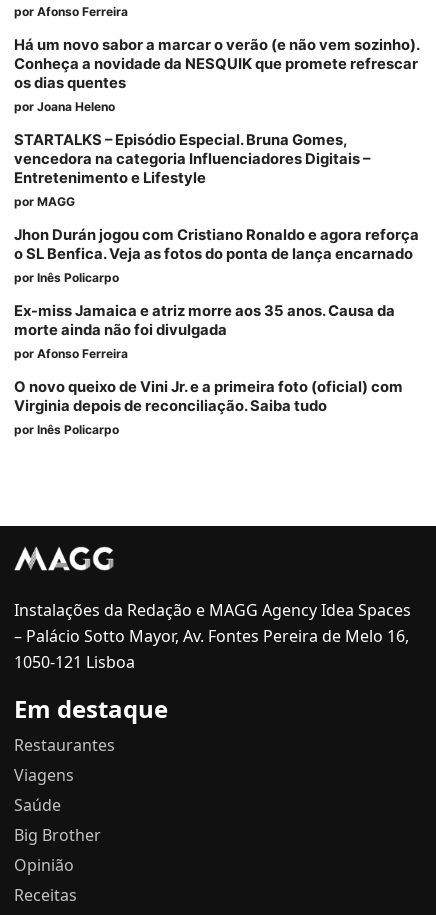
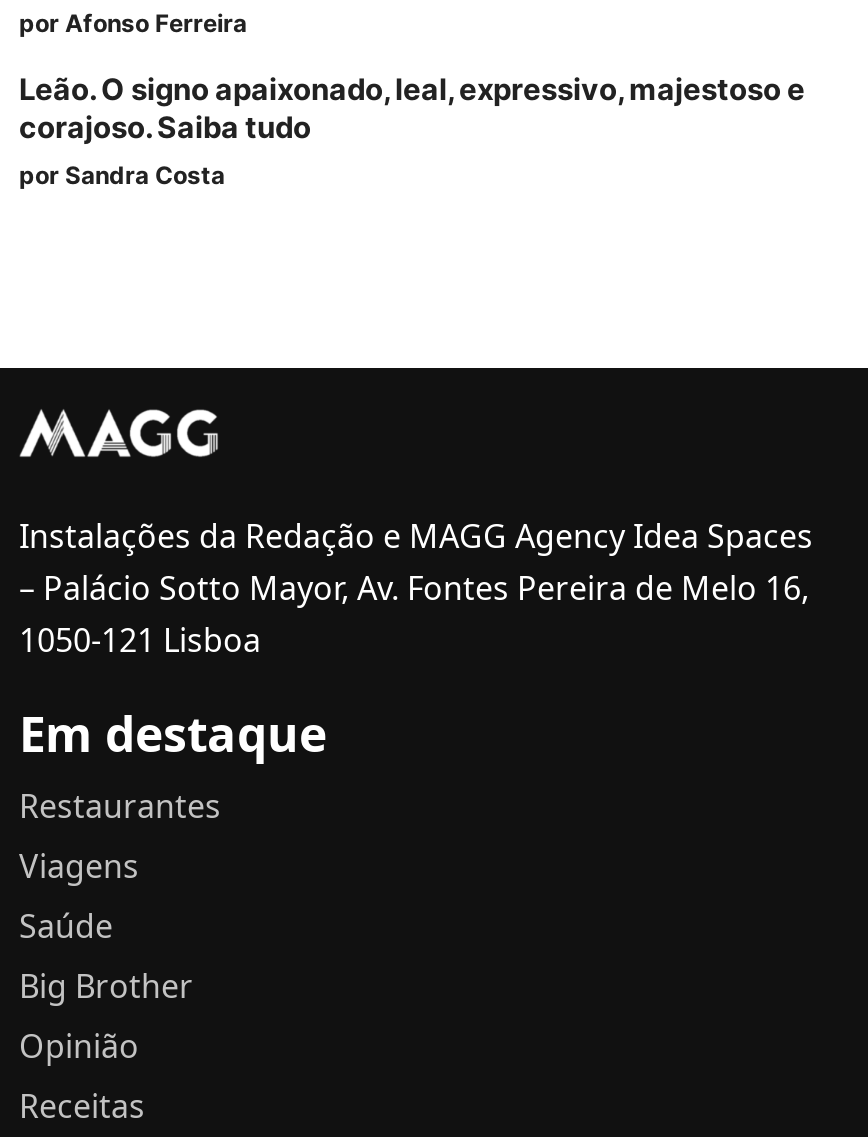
[14,36,419,437] Há um novo sabor a marcar o verão (e não vem sozinho). | Conheça a novidade da NESQUIK que promete refrescar | os dias quentes | por Joana Heleno | STARTALKS – Episódio Especial. Bruna Gomes, | vencedora na categoria Influenciadores Digitais – | Entretenimento e Lifestyle | por MAGG | Jhon Durán jogou com Cristiano Ronaldo e agora reforça | o SL Benfica. Veja as fotos do ponta de lança encarnado | por Inês Policarpo | Ex-miss Jamaica e atriz morre aos 35 anos. Causa da | morte ainda não foi divulgada | por Afonso Ferreira | O novo queixo de Vini Jr. e a primeira foto (oficial) com | Virginia depois de reconciliação. Saiba tudo | por Inês Policarpo -> [19,72,805,190] Leão. O signo apaixonado, leal, expressivo, majestoso e | corajoso. Saiba tudo | por Sandra Costa

